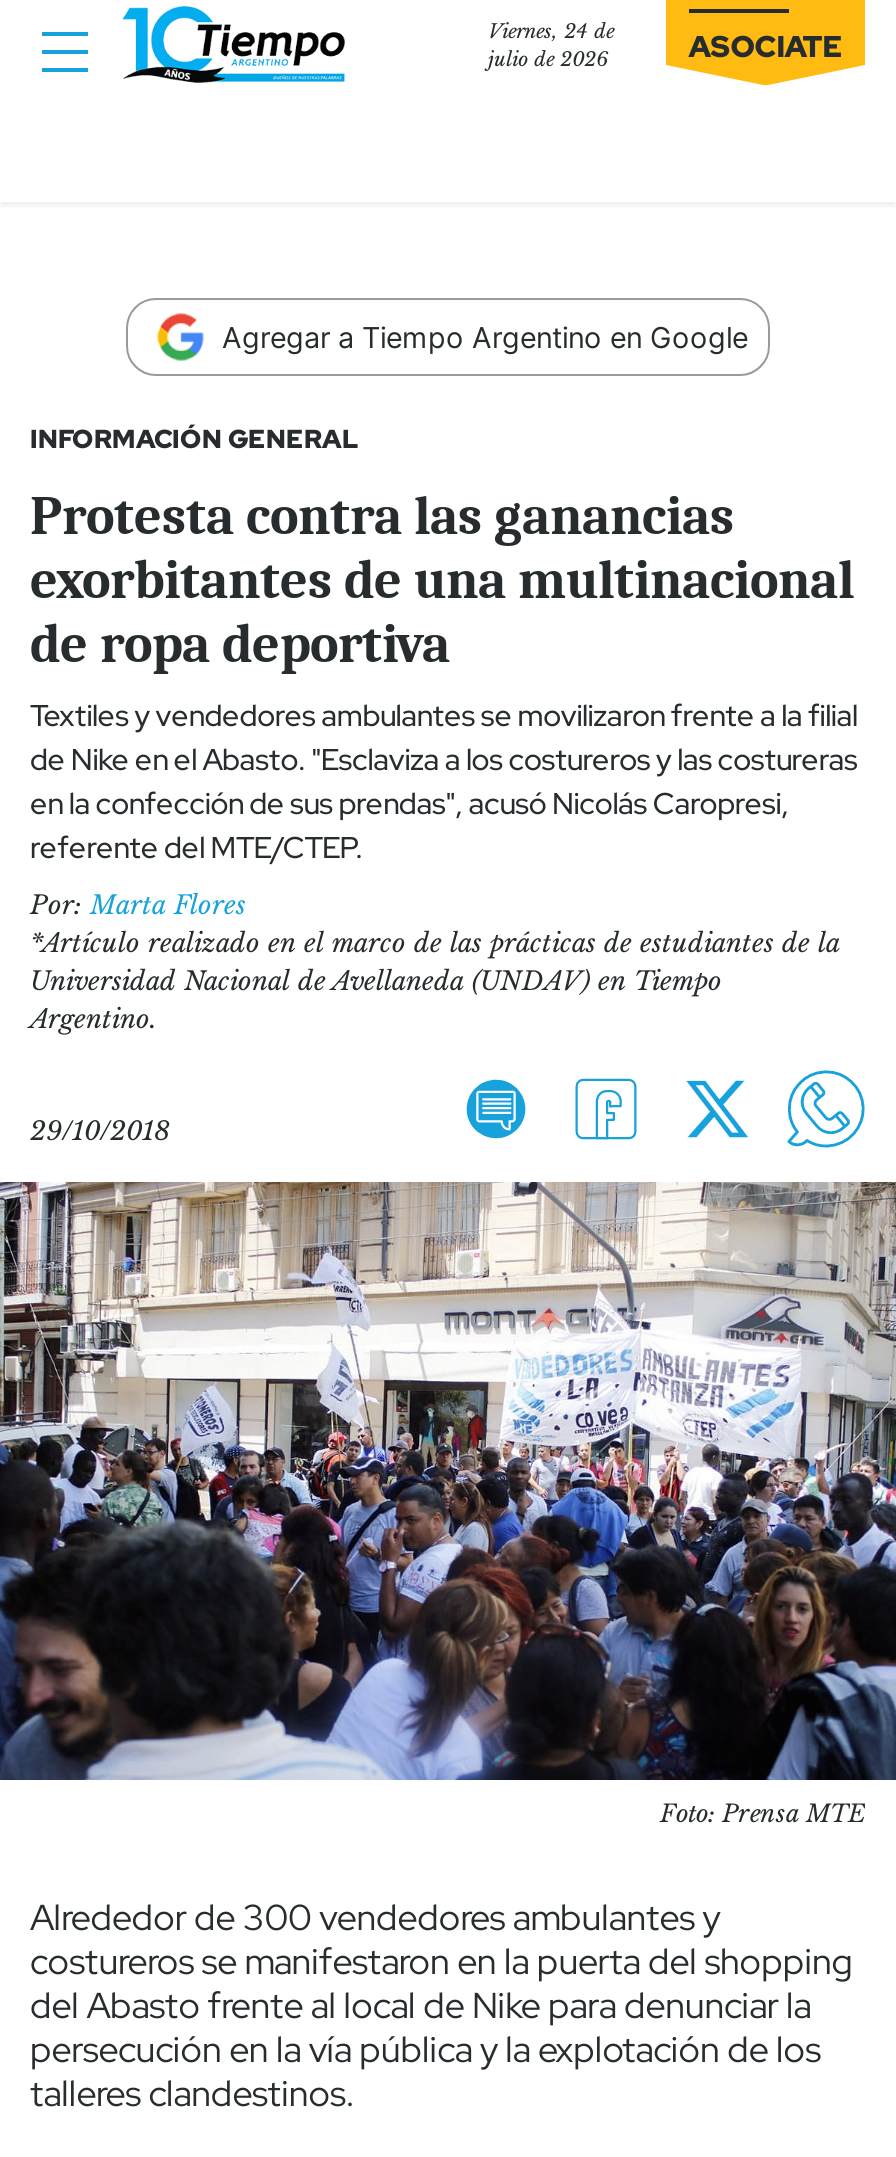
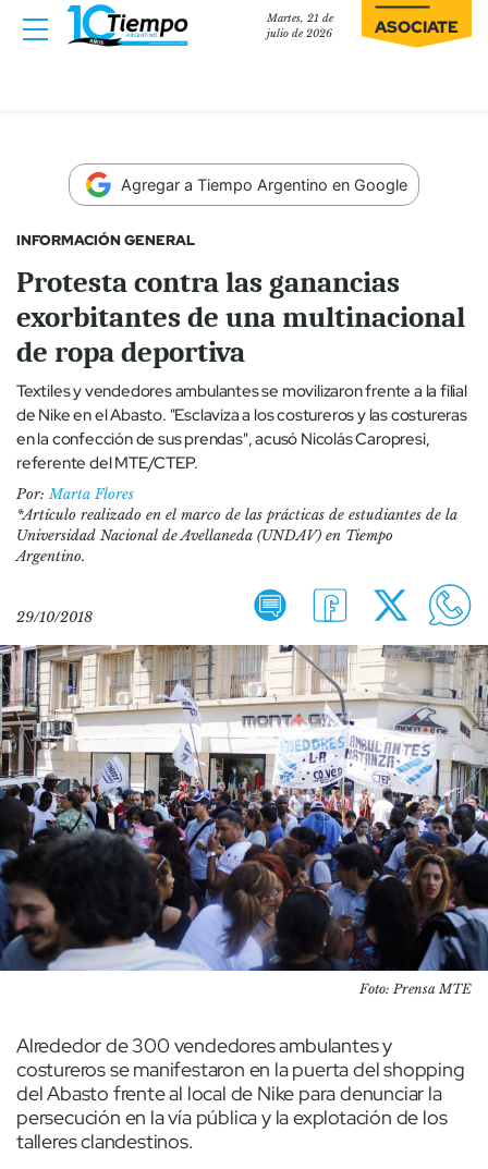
[488,20,614,44] Viernes, 24 de -> [267,12,333,25] Martes, 21 de

